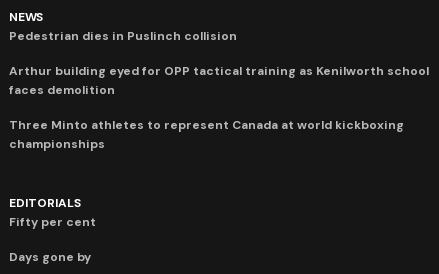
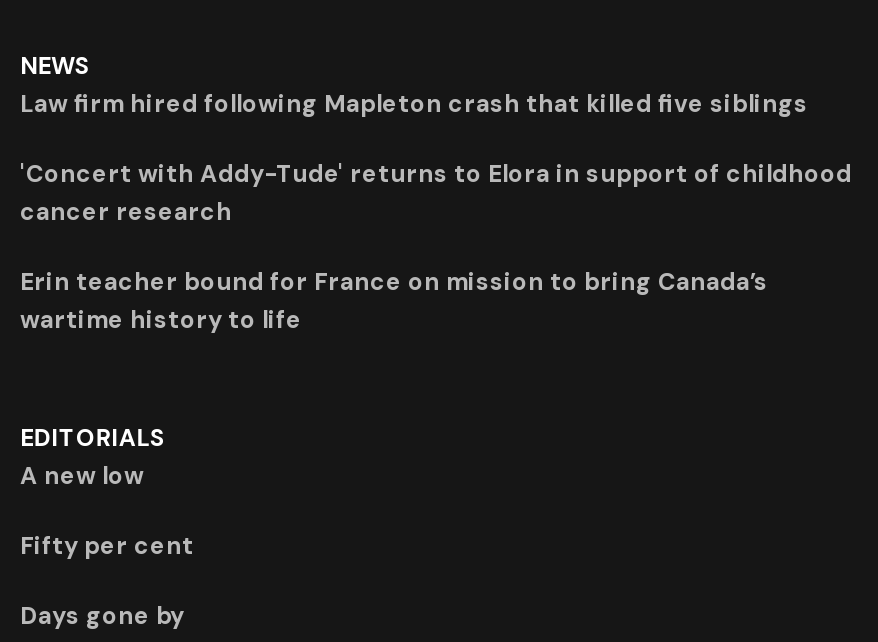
[9,28,237,44] Pedestrian dies in Puslinch collision -> [20,87,808,119] Law firm hired following Mapleton crash that killed five siblings
[9,63,429,98] Arthur building eyed for OPP tactical training as Kenilworth school | faces demolition -> [20,157,852,227] 'Concert with Addy-Tude' returns to Elora in support of childhood | cancer research
[9,117,404,152] Three Minto athletes to represent Canada at world kickboxing | championships -> [20,265,768,335] Erin teacher bound for France on mission to bring Canada’s | wartime history to life
none -> [20,459,144,491] A new low

